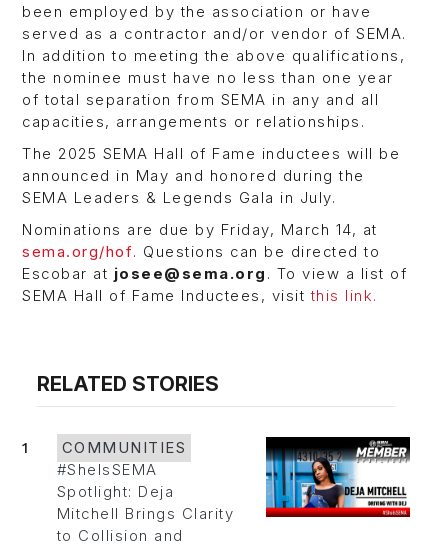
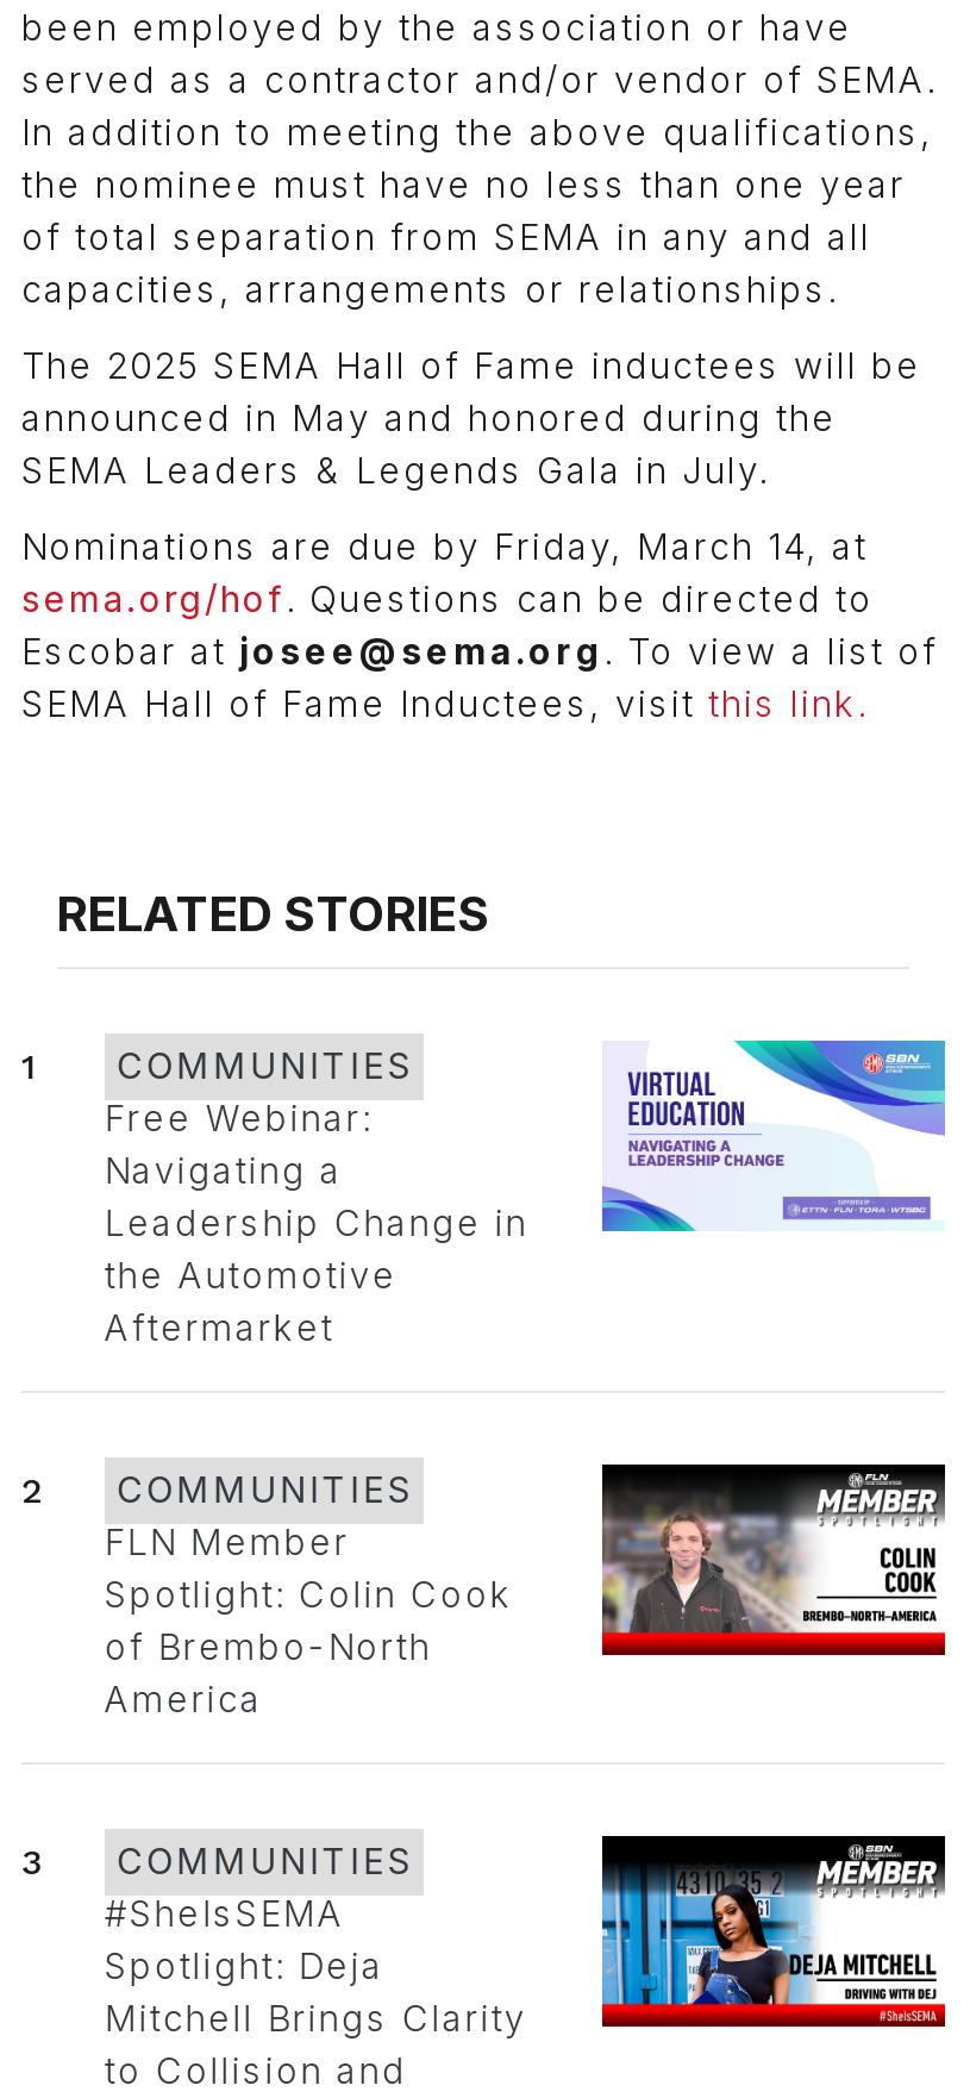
none -> [104,1038,947,1350] [image] | Free Webinar: | Navigating a | Leadership Change in | the Automotive | Aftermarket
none -> [21,1462,947,1721] [image] | 2 | COMMUNITIES | FLN Member | Spotlight: Colin Cook | of Brembo-North | America
none -> [21,1840,413,1883] 3 | COMMUNITIES

